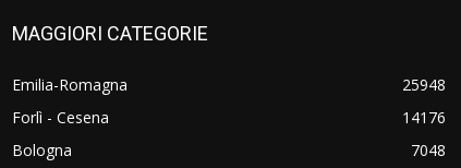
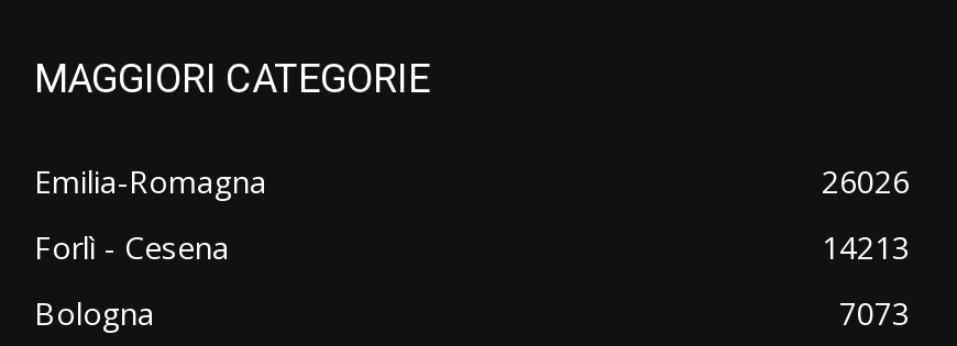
[402,75,446,95] 25948 -> [822,161,910,203] 26026
[402,107,446,128] 14176 -> [822,227,910,269] 14213
[411,140,446,161] 7048 -> [839,293,910,335] 7073

